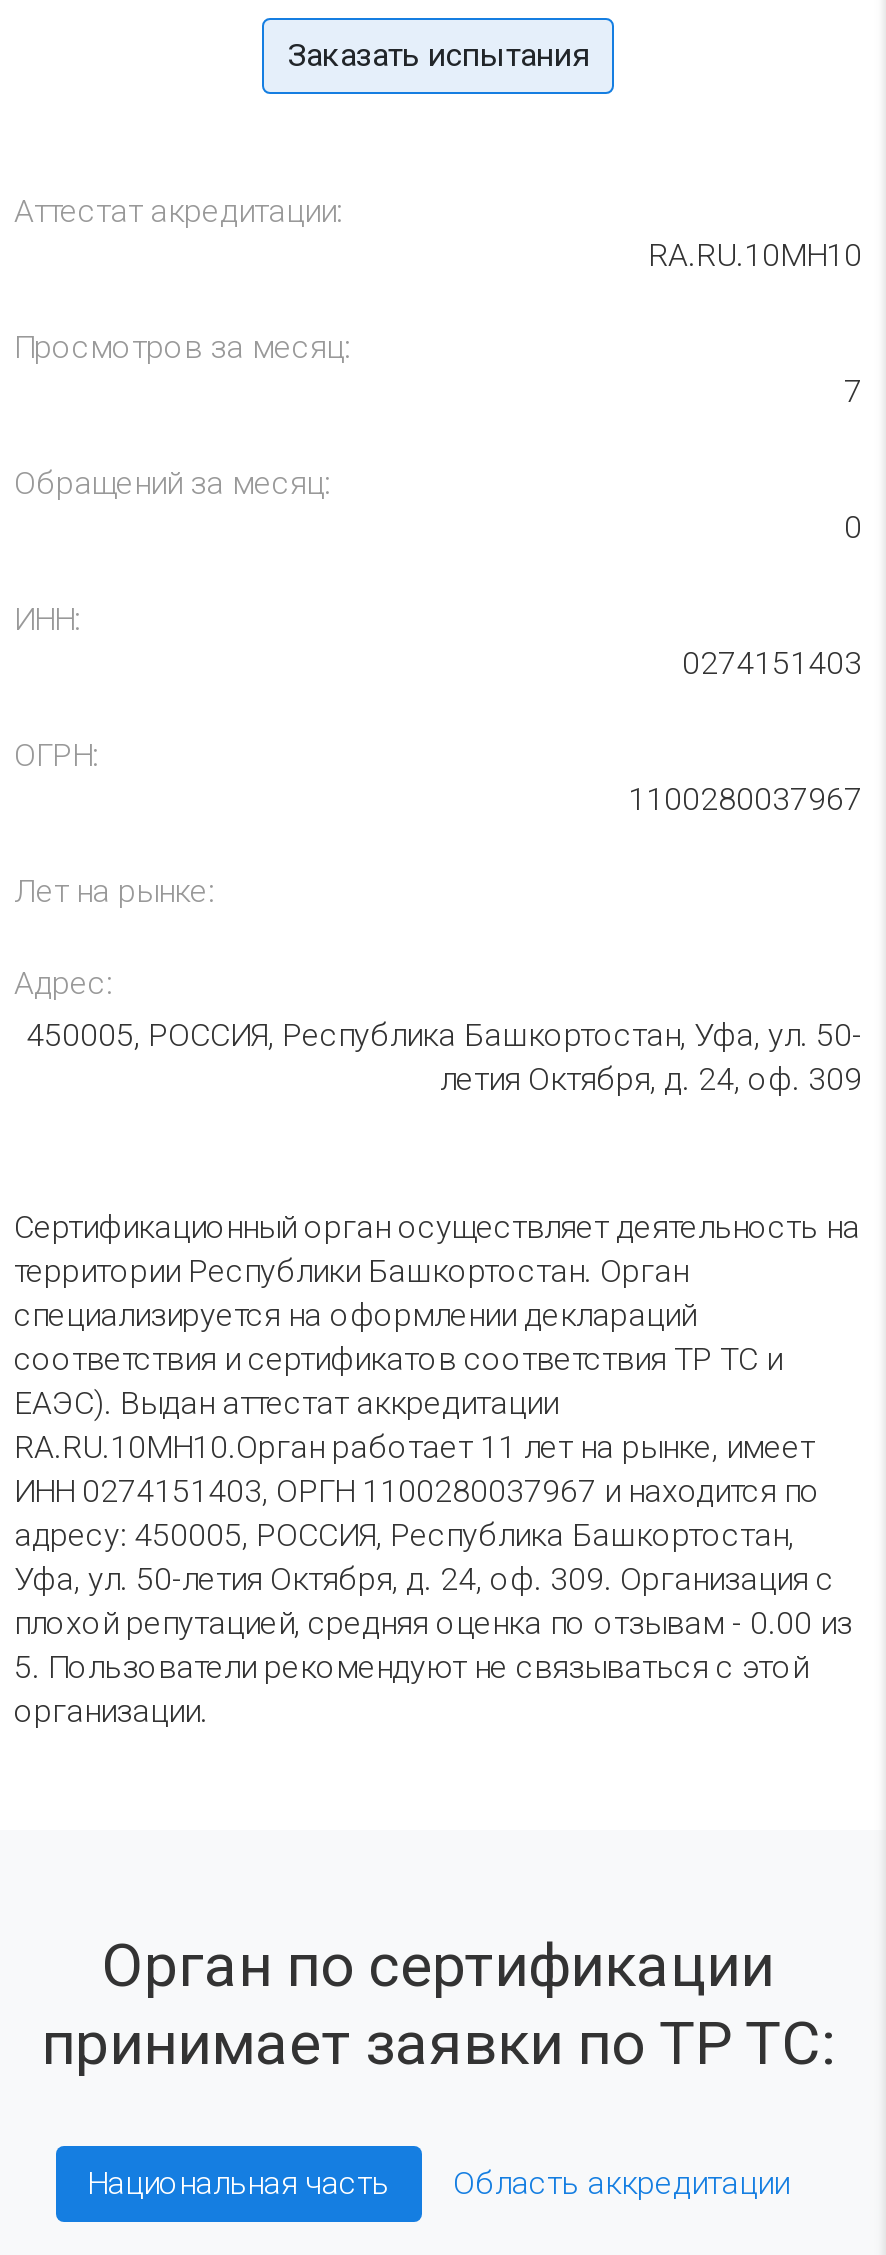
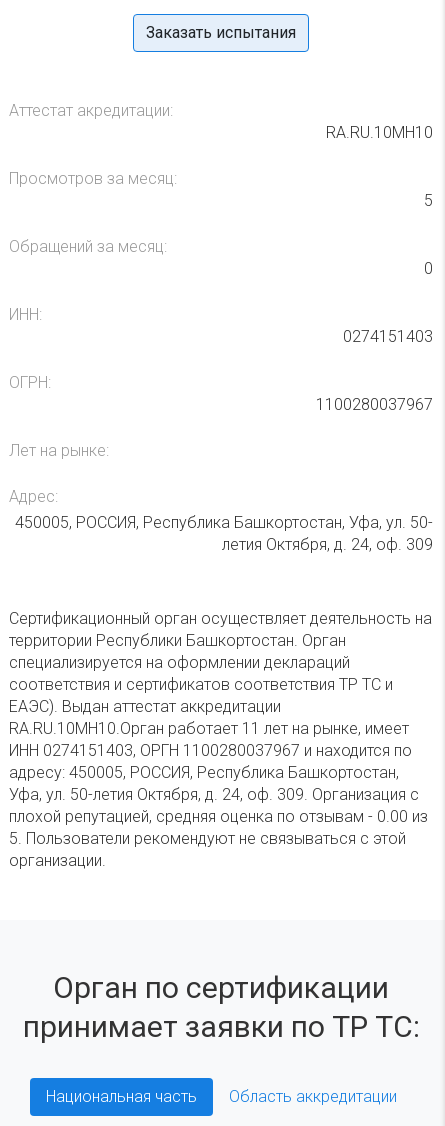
[844,372,862,410] 7 -> [424,191,433,210] 5

